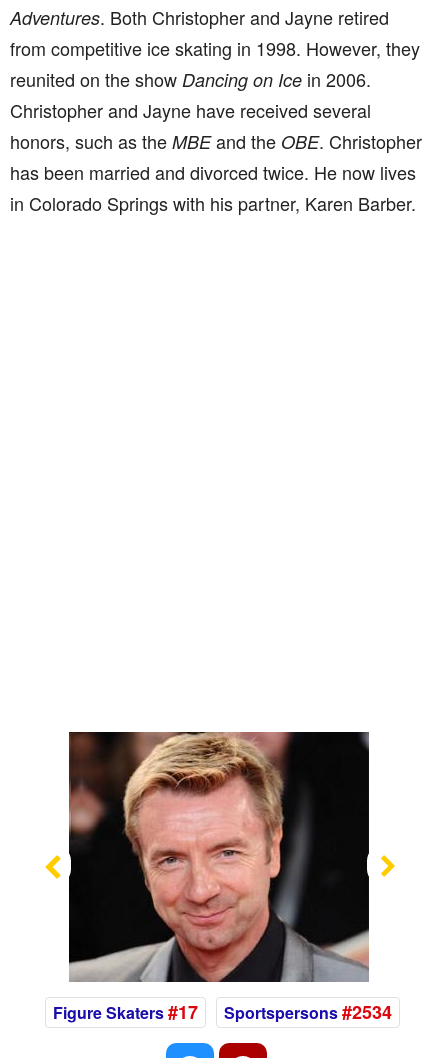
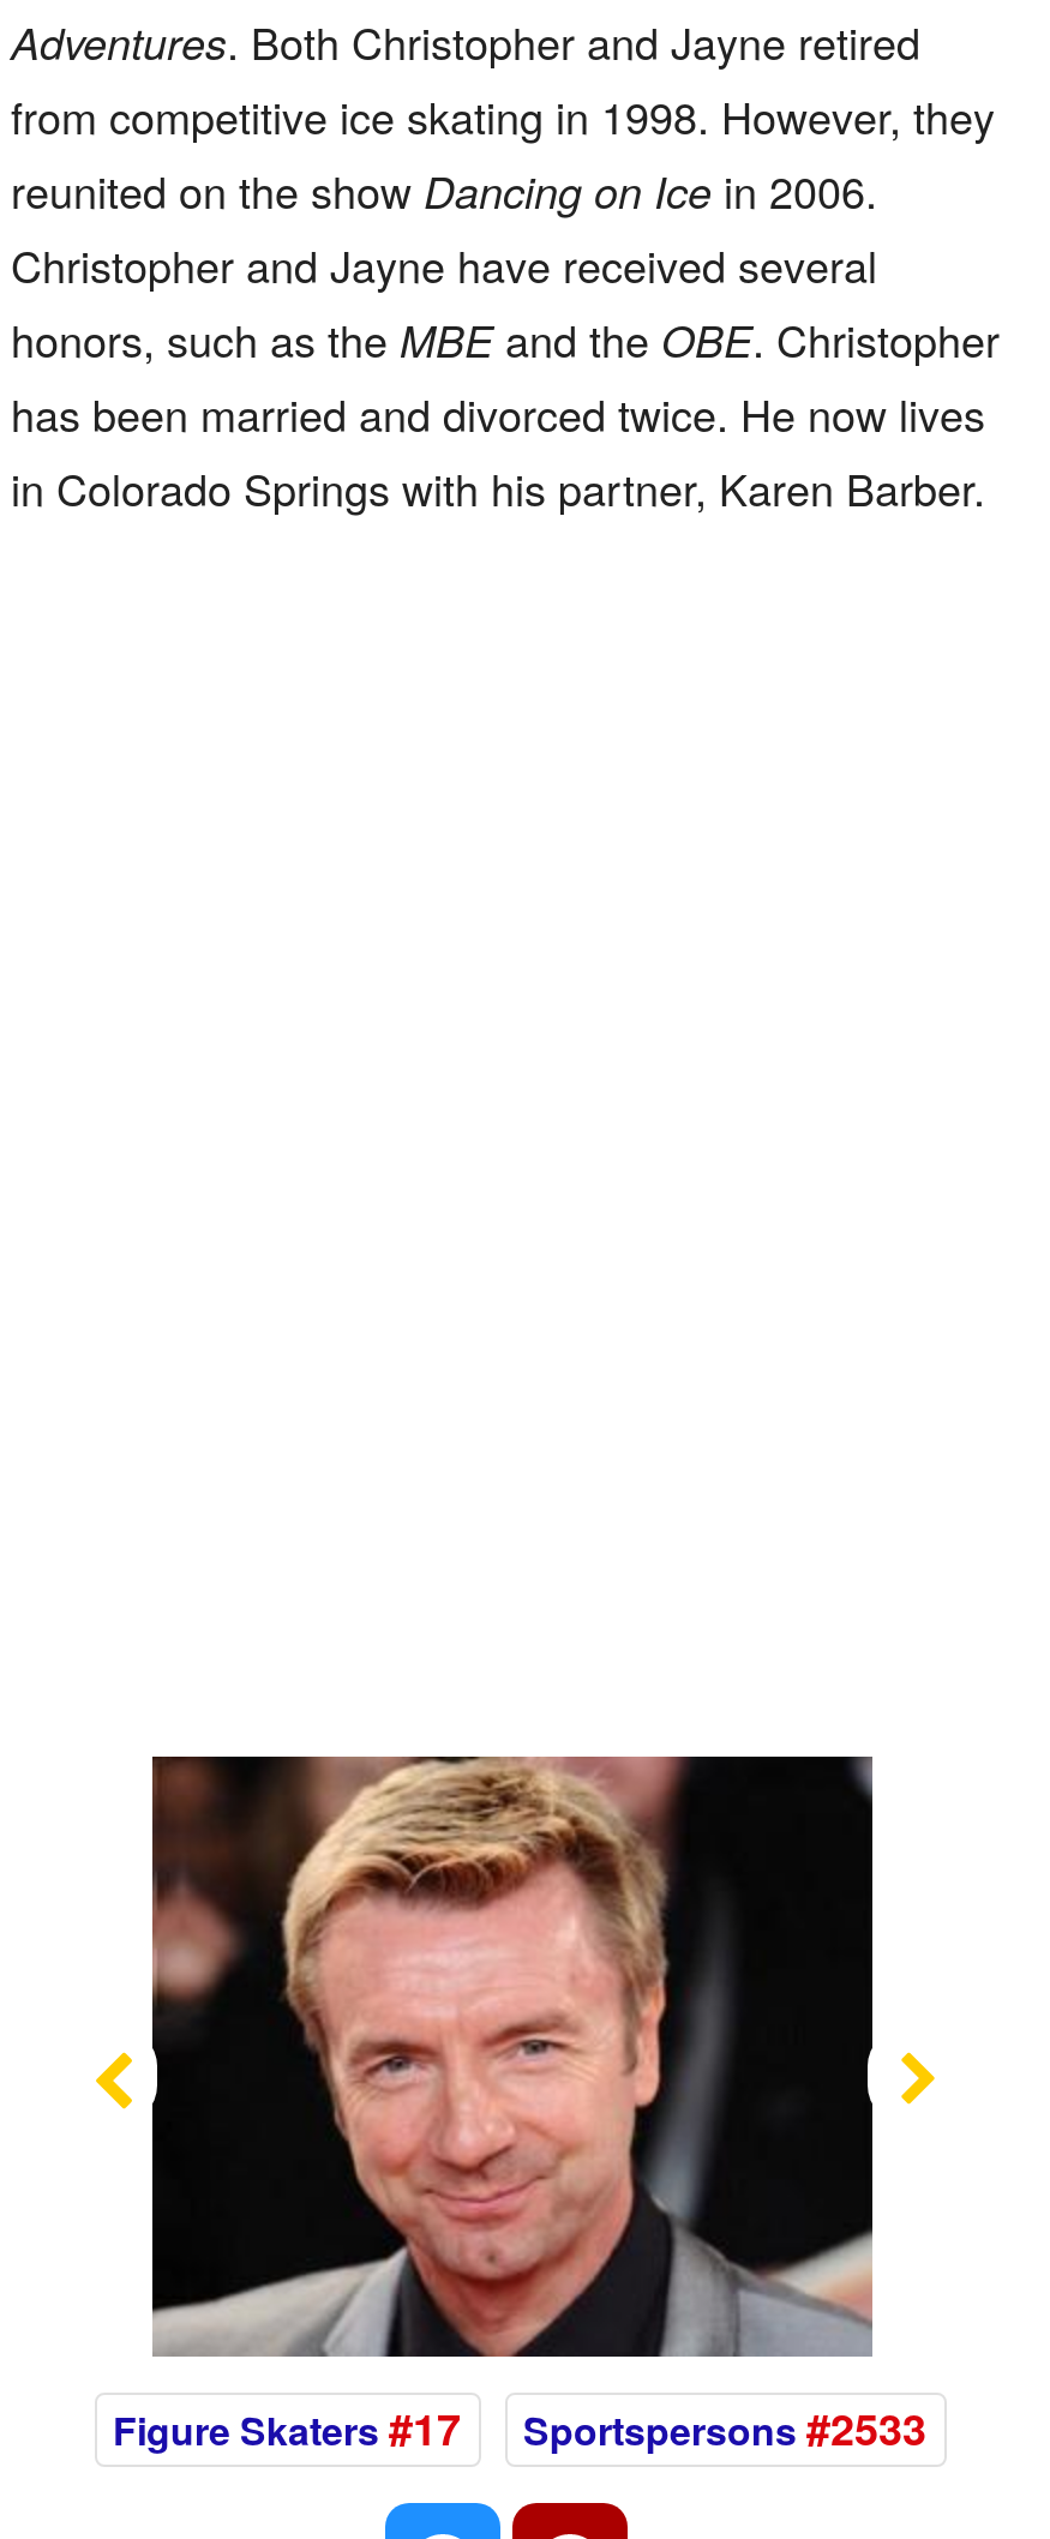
[223,999,391,1025] Sportspersons #2534 -> [523,2397,926,2460] Sportspersons #2533

